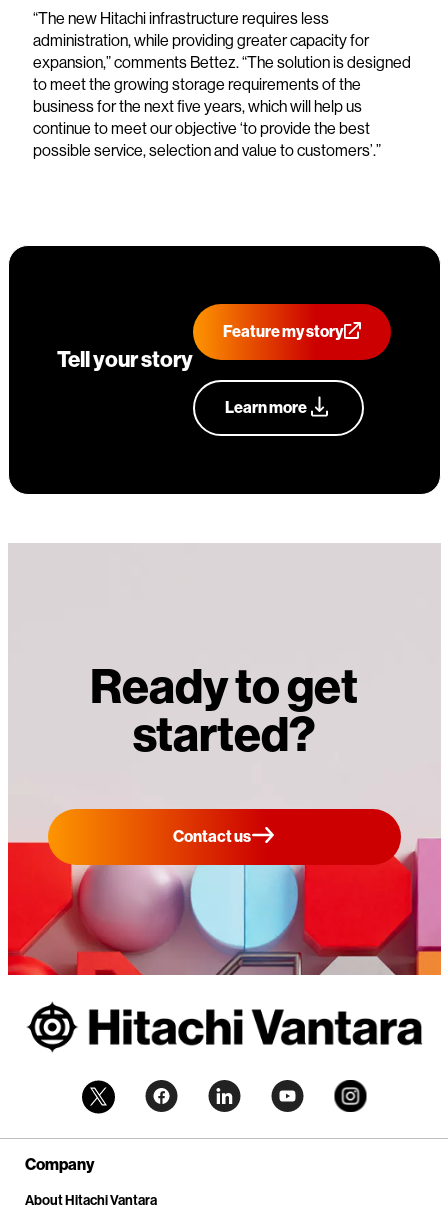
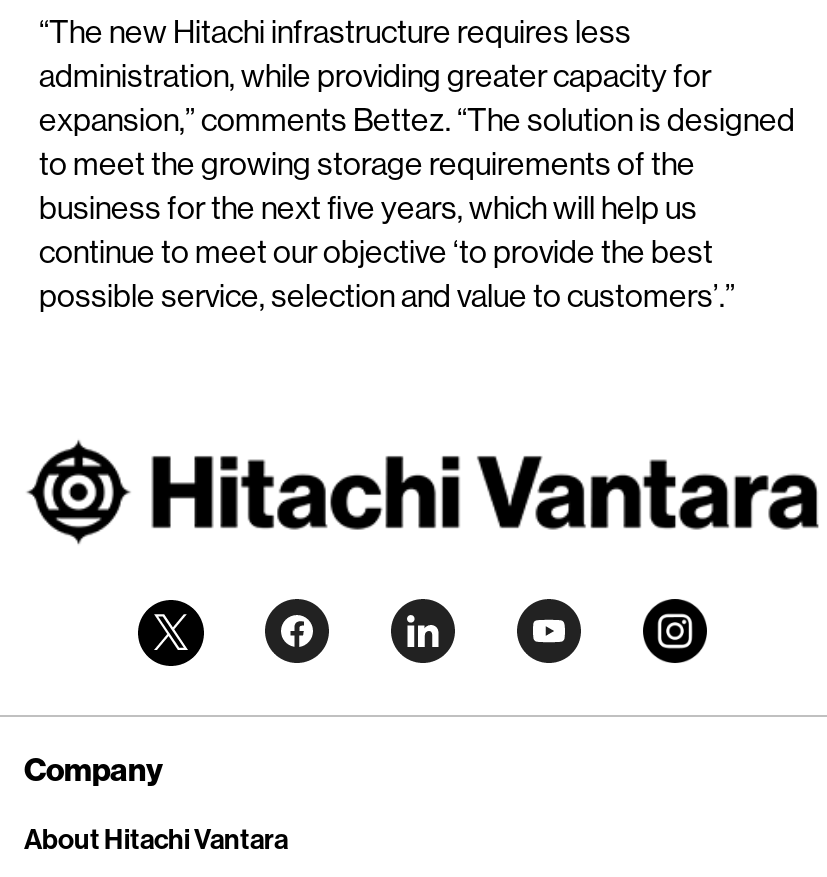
[8,245,441,495] [image] | Tell your story -> none
[223,322,343,341] Feature my story -> none
[225,398,307,417] Learn more -> none
[7,544,442,976] [image] | Ready to get | started? | Contact us -> none

